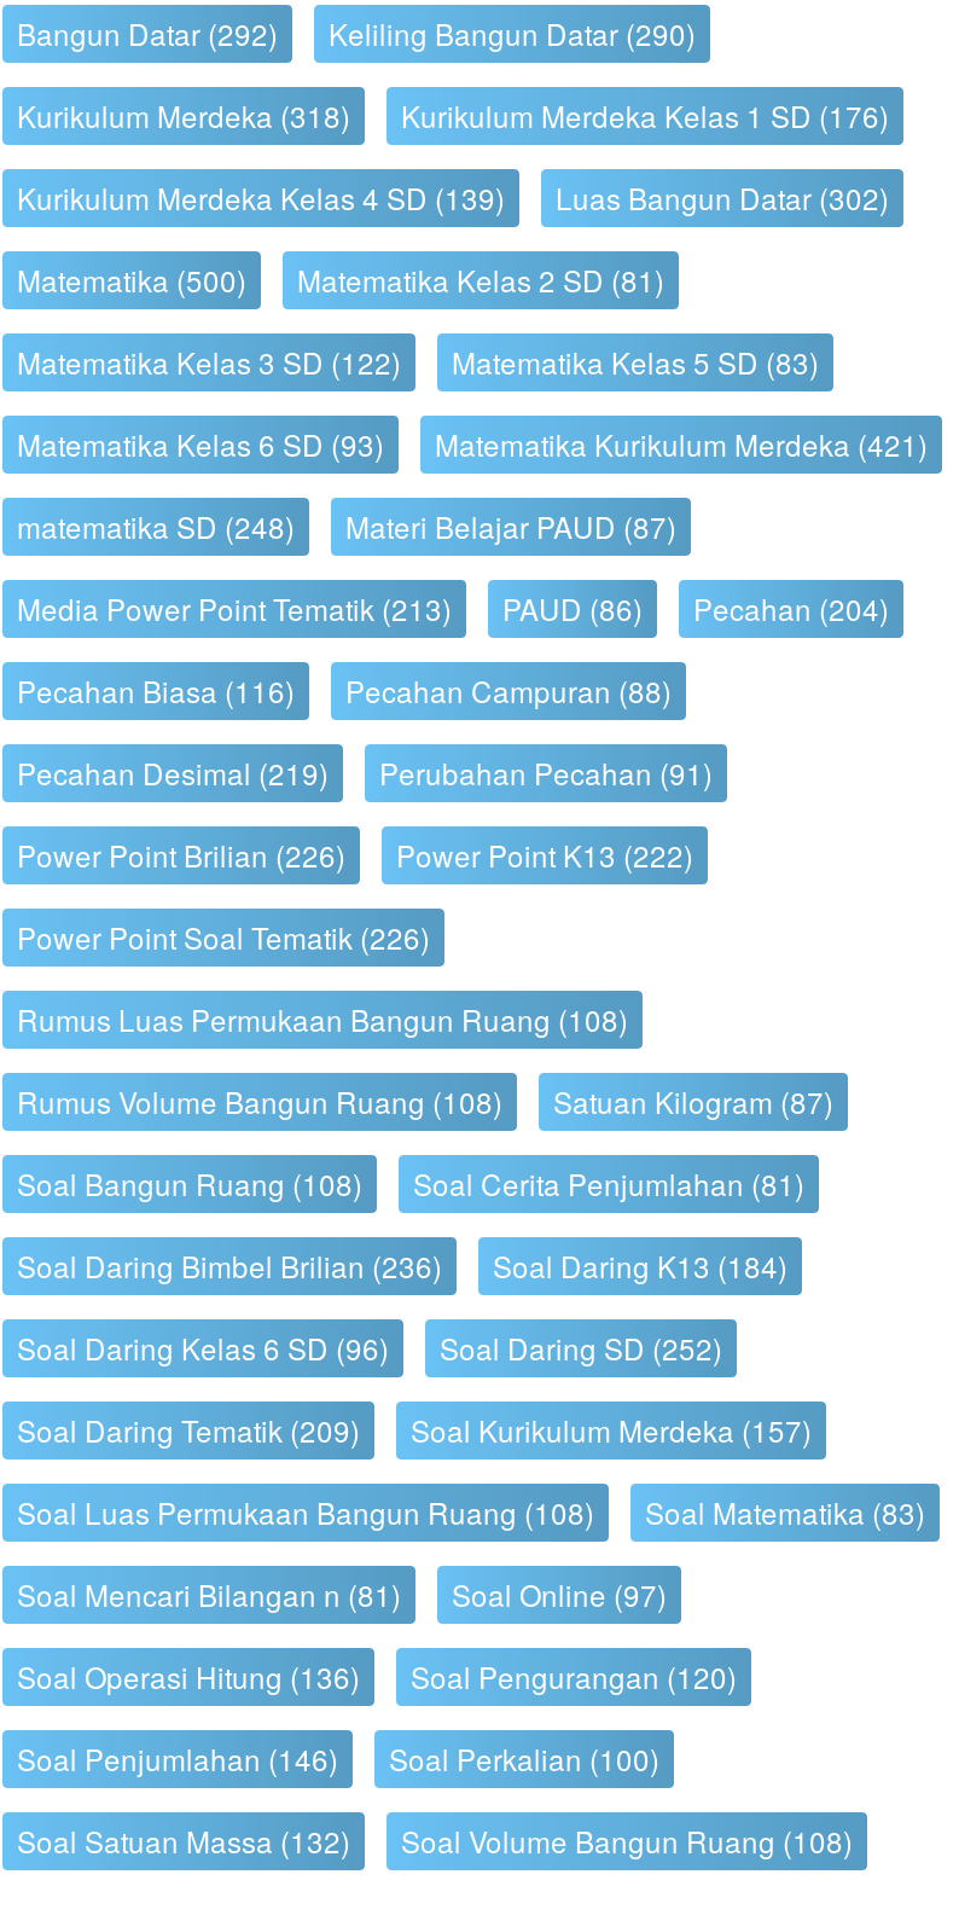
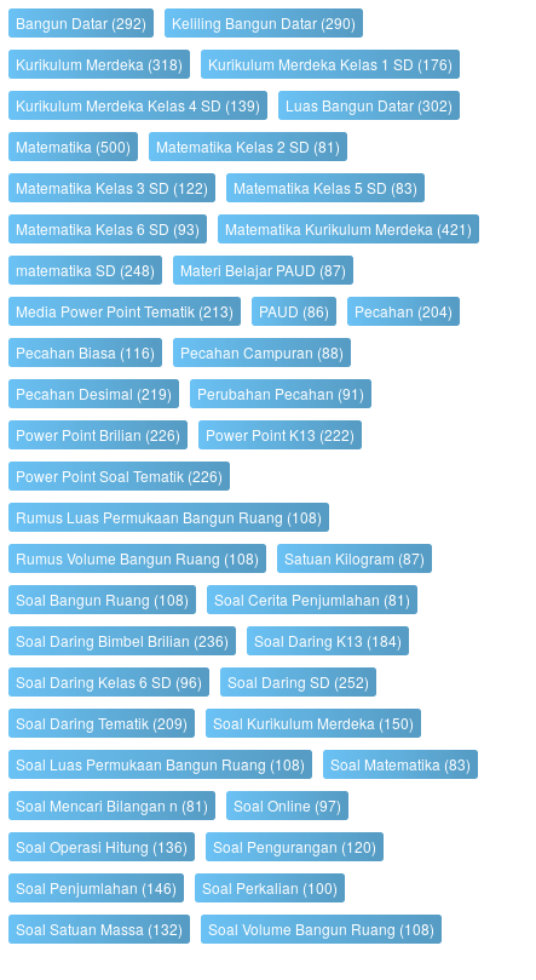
[411,1408,812,1449] Soal Kurikulum Merdeka (157) -> [213,712,414,732] Soal Kurikulum Merdeka (150)

